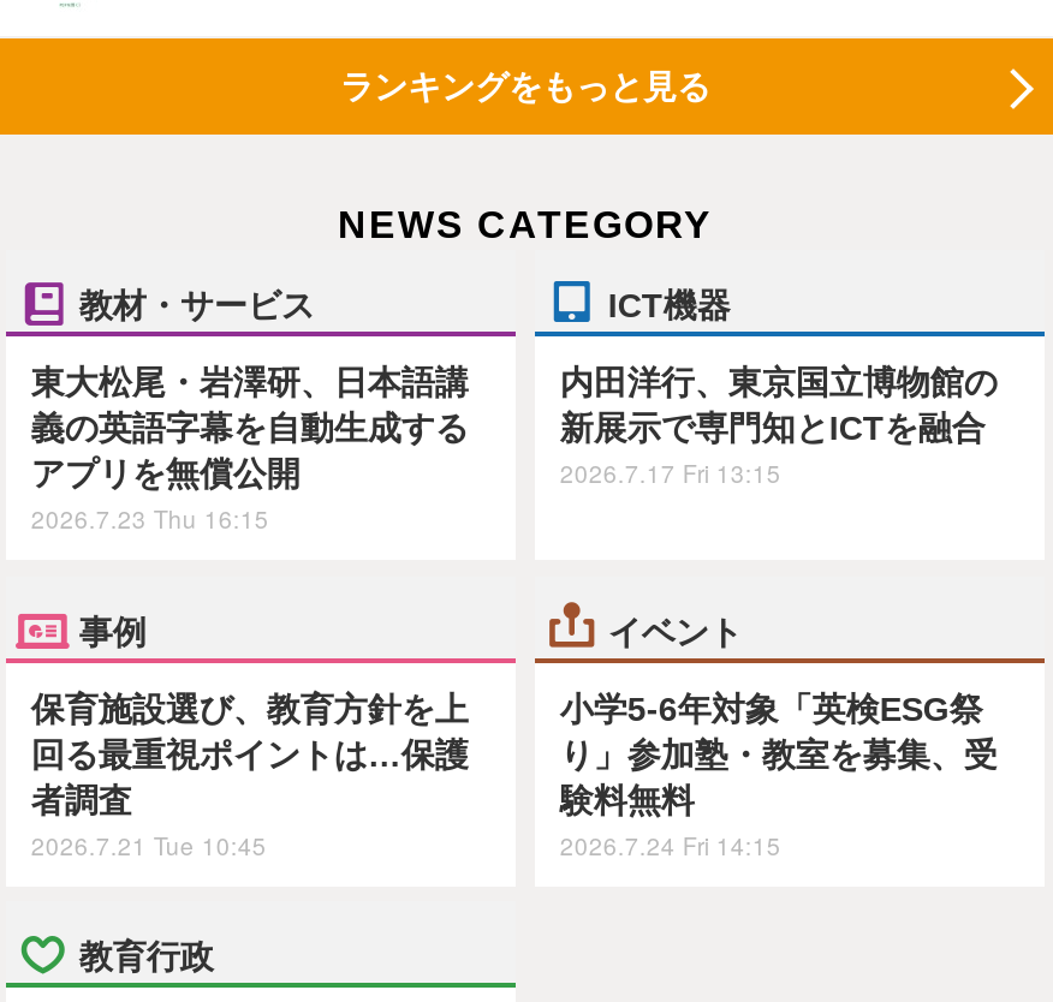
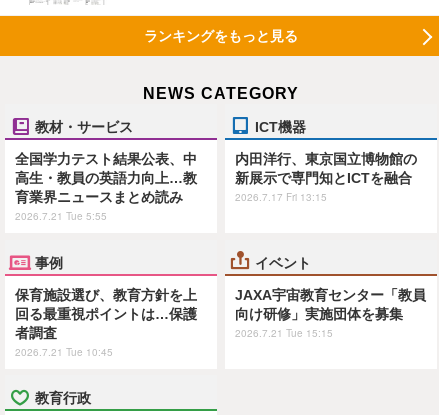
[31,363,469,536] 東大松尾・岩澤研、日本語講 | 義の英語字幕を自動生成する | アプリを無償公開 | 2026.7.23 Thu 16:15 -> [15,151,197,223] 全国学力テスト結果公表、中 | 高生・教員の英語力向上…教 | 育業界ニュースまとめ読み | 2026.7.21 Tue 5:55
[560,688,997,861] 小学5-6年対象「英検ESG祭 | り」参加塾・教室を募集、受 | 験料無料 | 2026.7.24 Fri 14:15 -> [235,286,426,339] JAXA宇宙教育センター「教員 | 向け研修」実施団体を募集 | 2026.7.21 Tue 15:15

